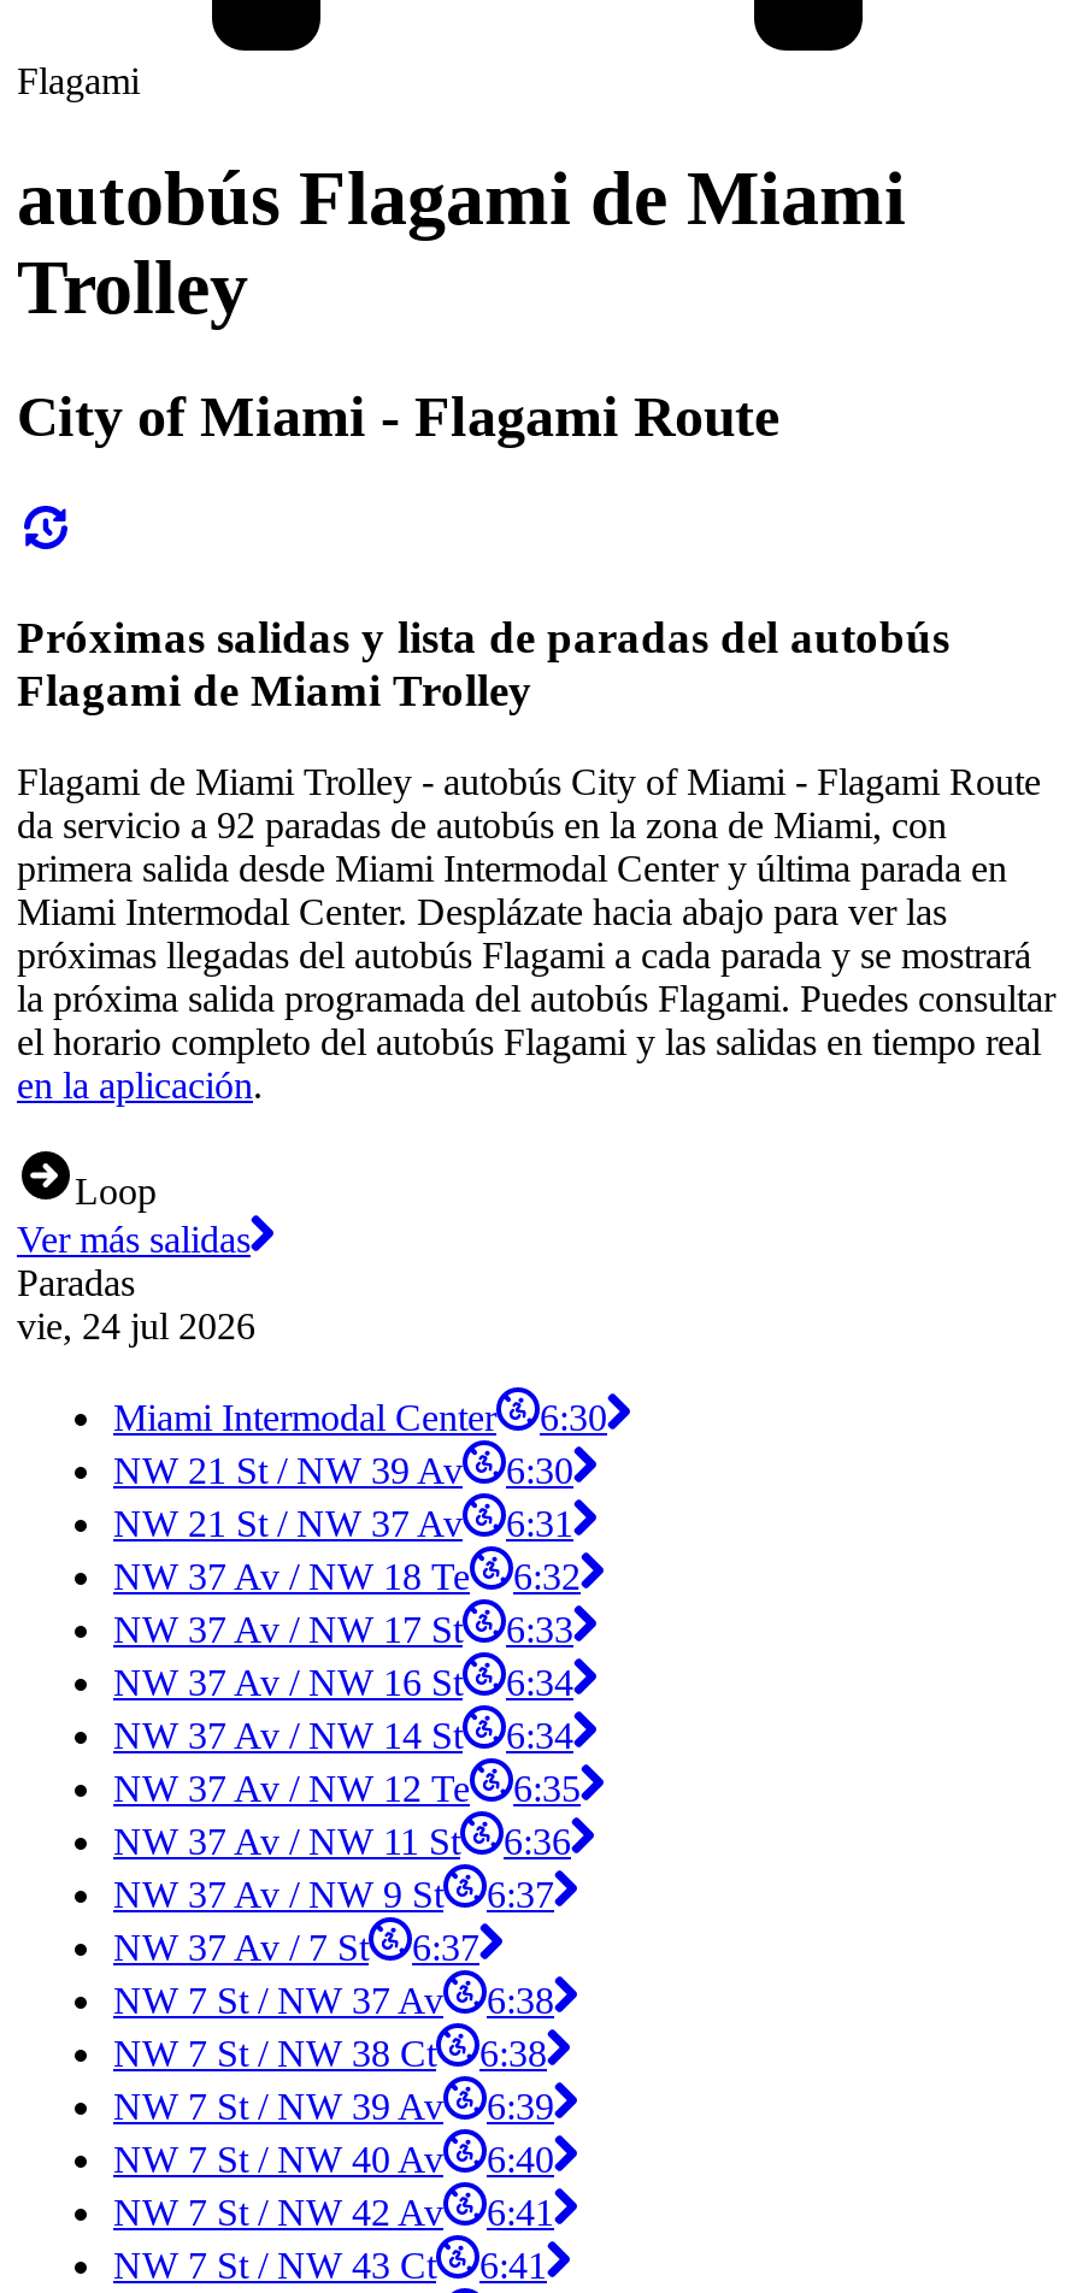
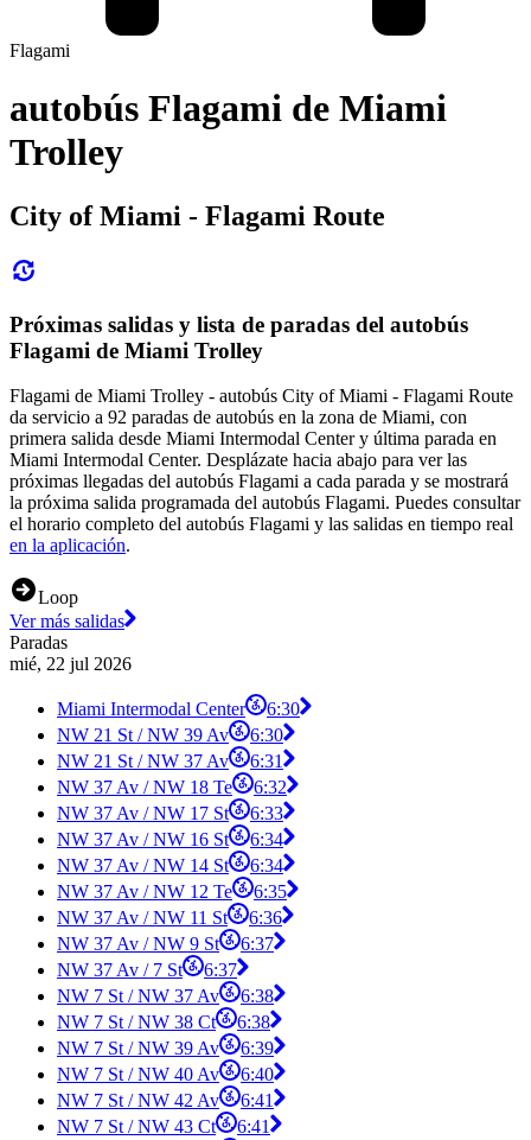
[17,1306,255,1347] vie, 24 jul 2026 -> [9,654,132,674] mié, 22 jul 2026

